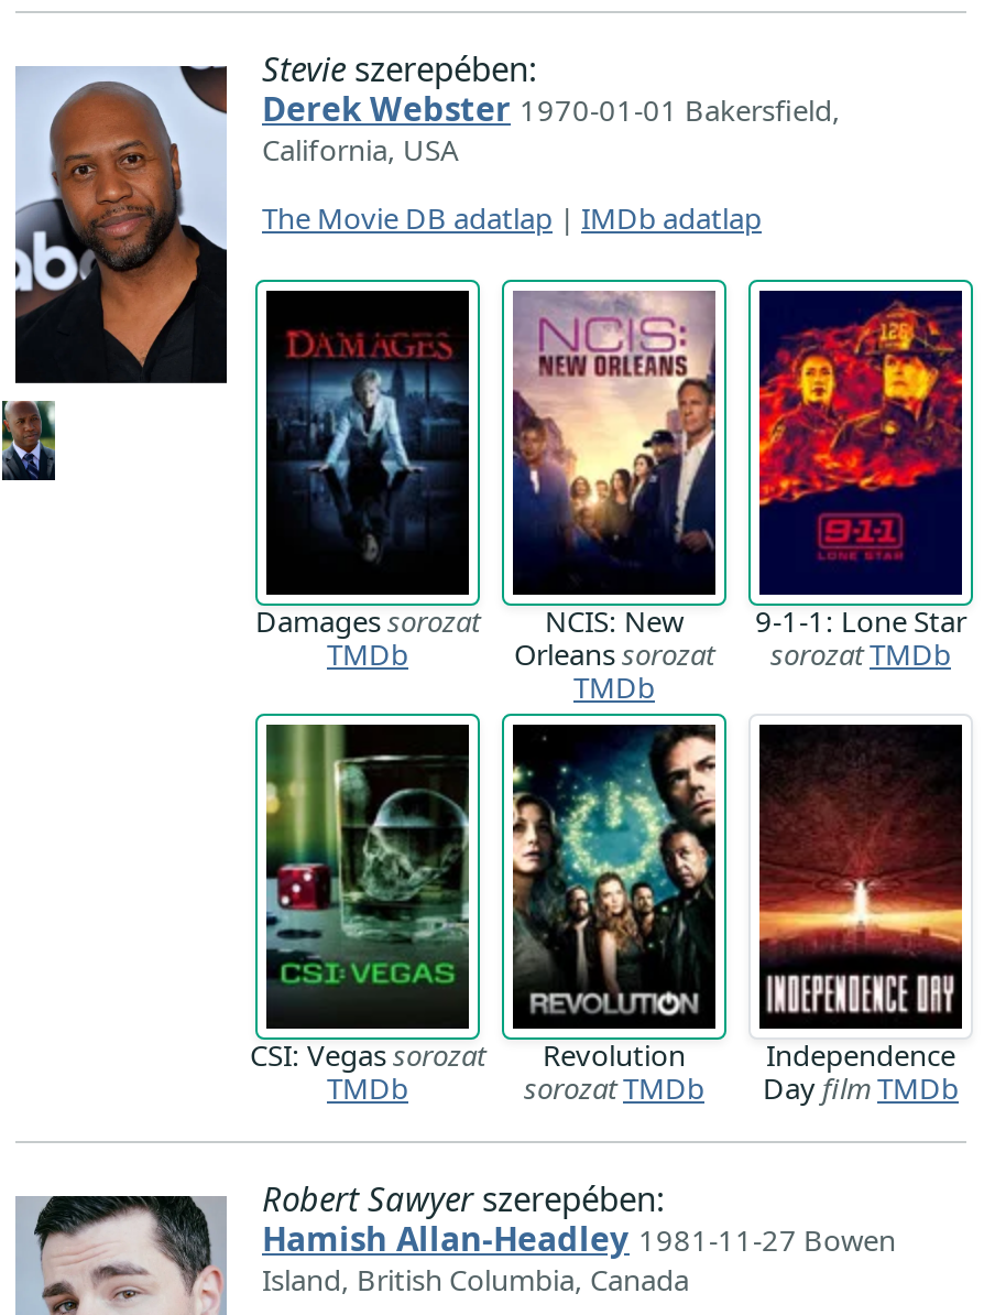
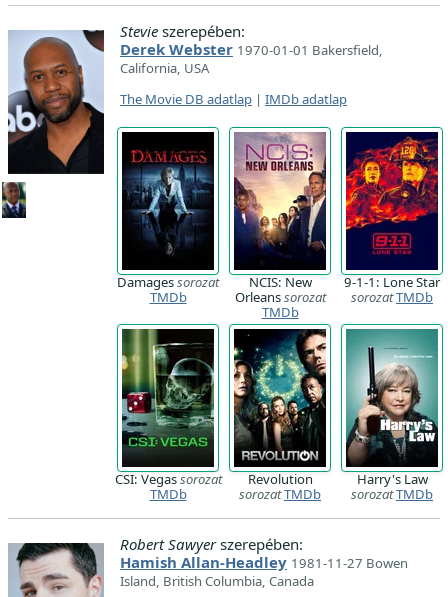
[748,714,973,1108] [image] | Independence | Day film TMDb -> [340,323,444,503] [image] | Harry's Law | sorozat TMDb

